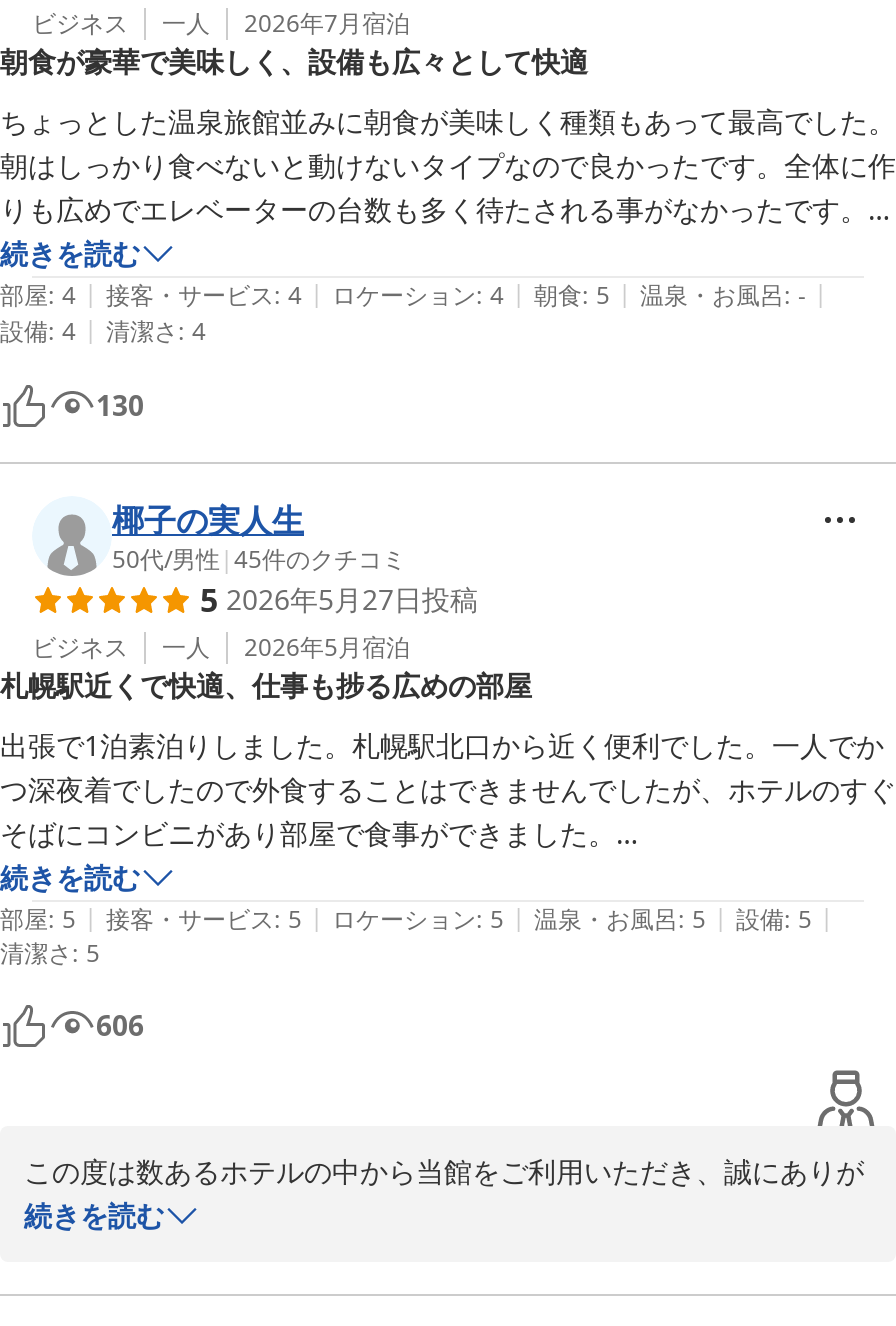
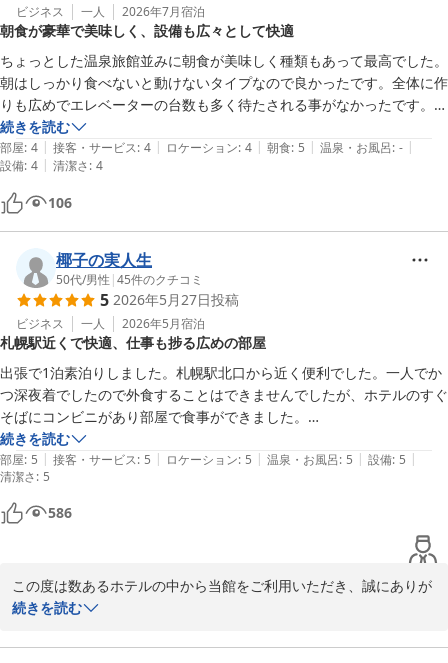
[96,386,144,424] 130 -> [48,193,72,212] 106
[96,1006,144,1044] 606 -> [48,503,72,522] 586

